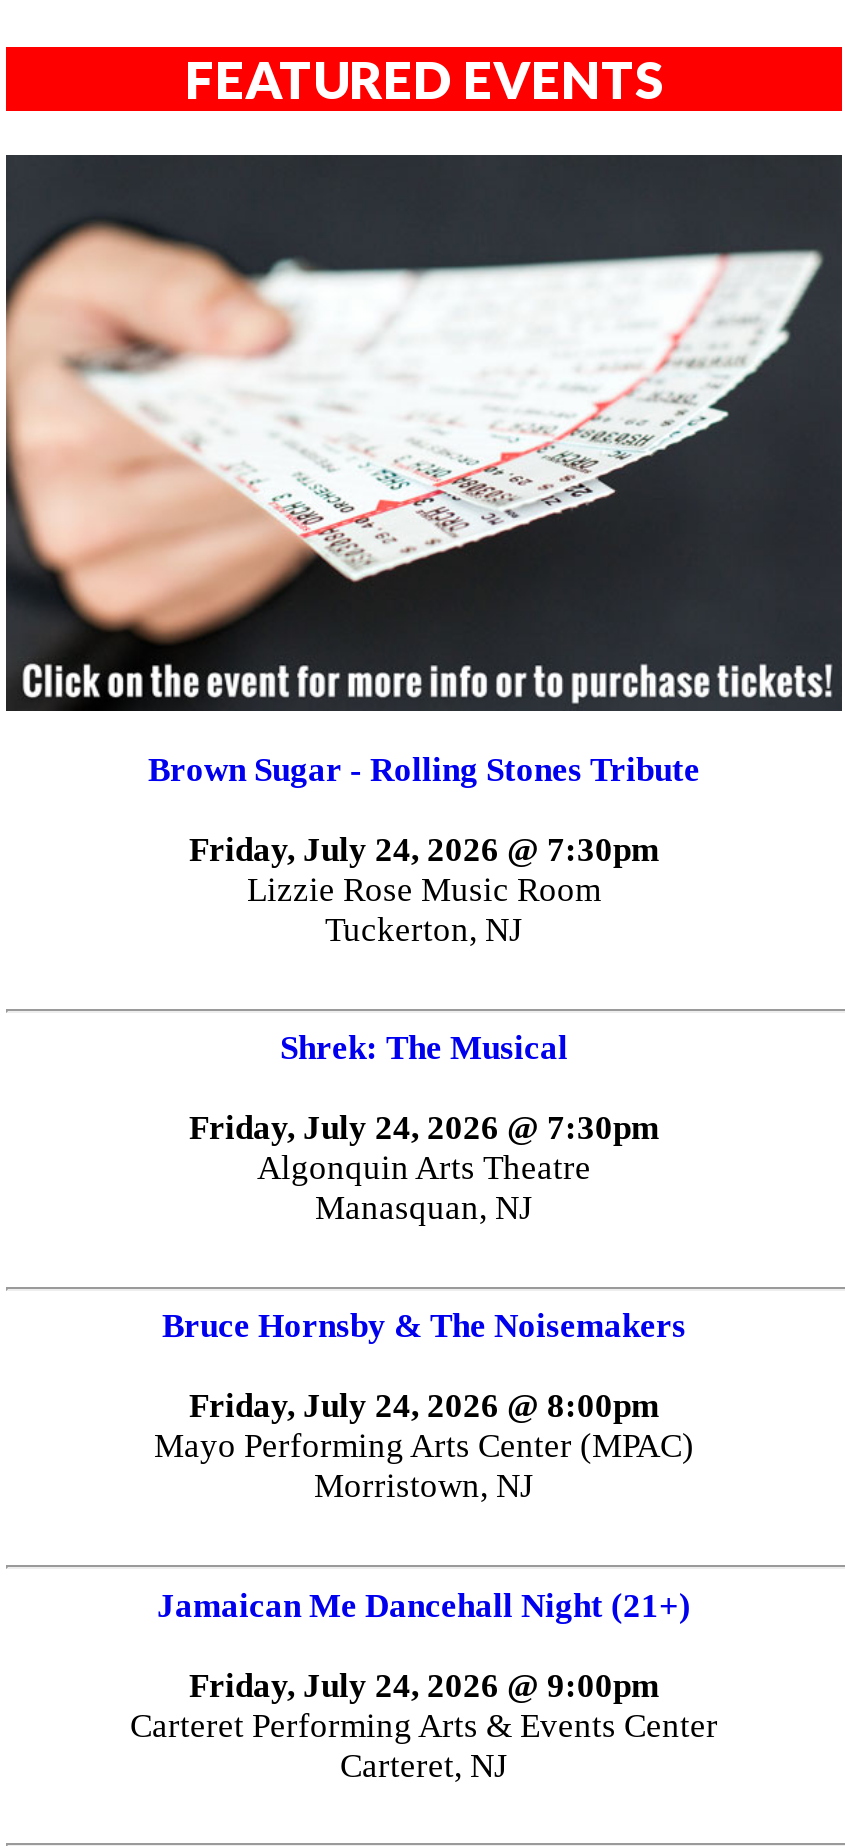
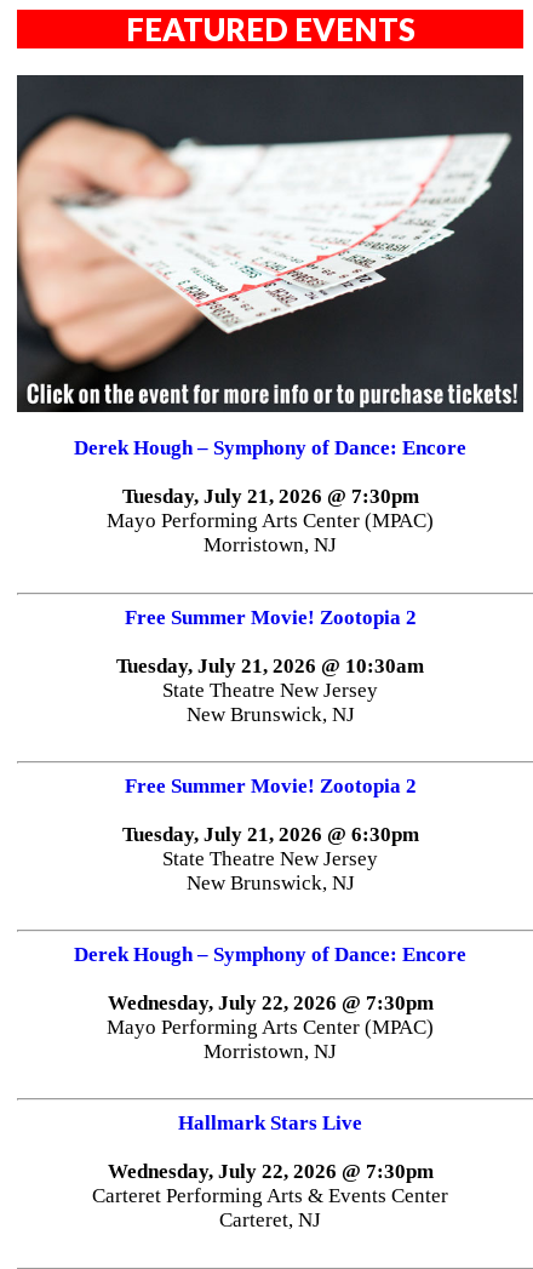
[148,752,700,1426] Brown Sugar - Rolling Stones Tribute | Friday, July 24, 2026 @ 7:30pm | Lizzie Rose Music Room | Tuckerton, NJ | Shrek: The Musical | Friday, July 24, 2026 @ 7:30pm | Algonquin Arts Theatre | Manasquan, NJ | Bruce Hornsby & The Noisemakers | Friday, July 24, 2026 @ 8:00pm -> [74,437,466,508] Derek Hough – Symphony of Dance: Encore | Tuesday, July 21, 2026 @ 7:30pm
moved [154,1428,694,1506] -> [107,510,434,557]: Mayo Performing Arts Center (MPAC) | Morristown, NJ
[157,1587,691,1705] Jamaican Me Dancehall Night (21+) | Friday, July 24, 2026 @ 9:00pm -> [74,606,466,1183] Free Summer Movie! Zootopia 2 | Tuesday, July 21, 2026 @ 10:30am | State Theatre New Jersey | New Brunswick, NJ | Free Summer Movie! Zootopia 2 | Tuesday, July 21, 2026 @ 6:30pm | State Theatre New Jersey | New Brunswick, NJ | Derek Hough – Symphony of Dance: Encore | Wednesday, July 22, 2026 @ 7:30pm | Mayo Performing Arts Center (MPAC) | Morristown, NJ | Hallmark Stars Live | Wednesday, July 22, 2026 @ 7:30pm

